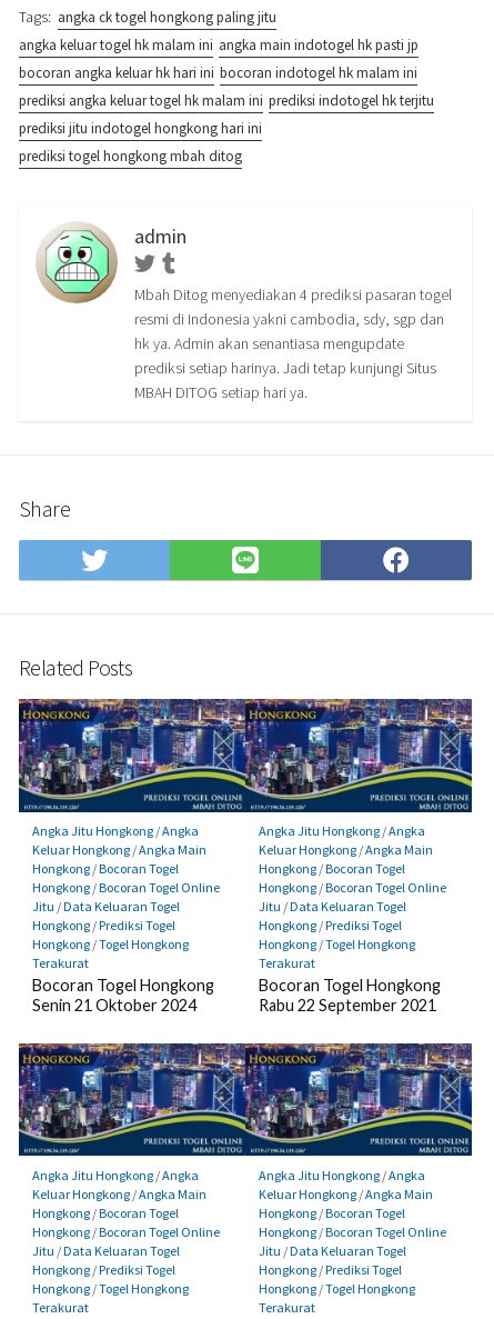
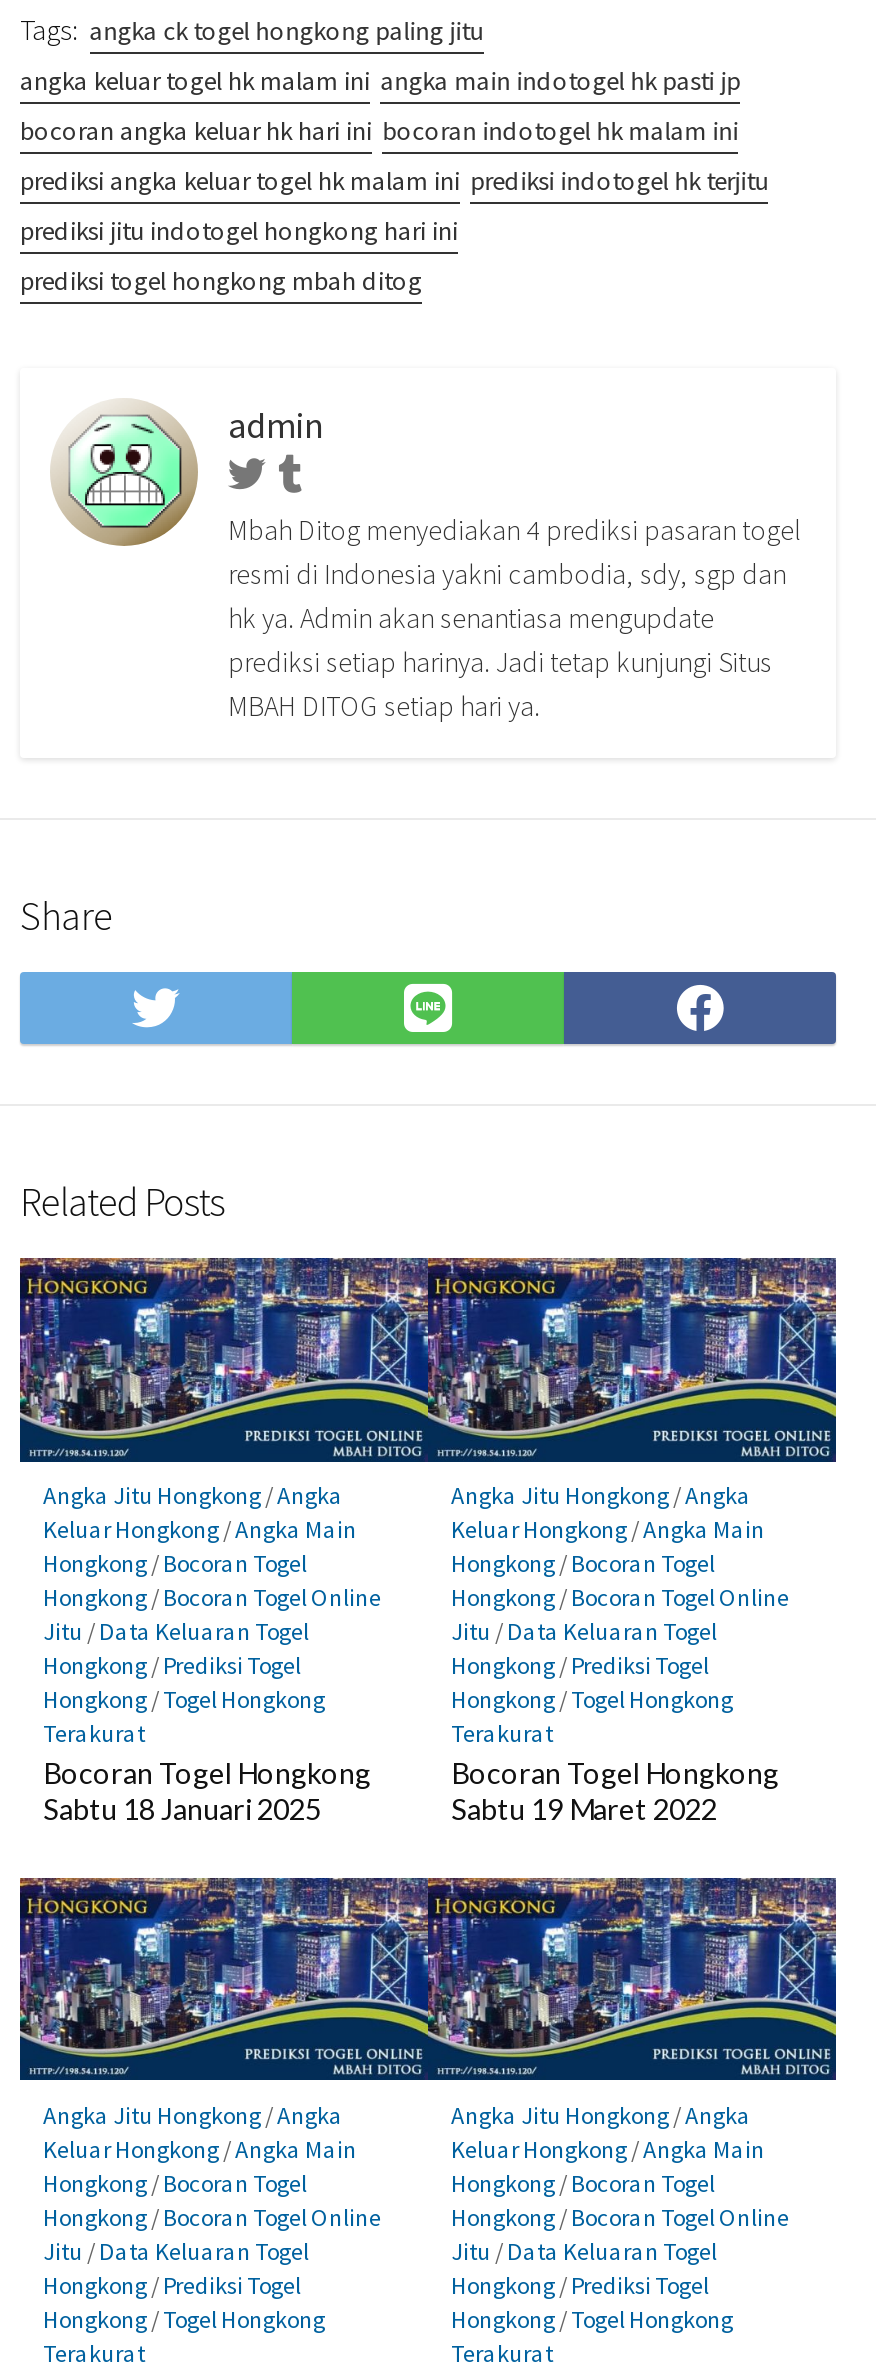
[32,996,196,1015] Senin 21 Oktober 2024 -> [43,1793,321,1827] Sabtu 18 Januari 2025
[258,996,436,1015] Rabu 22 September 2021 -> [451,1793,717,1827] Sabtu 19 Maret 2022

